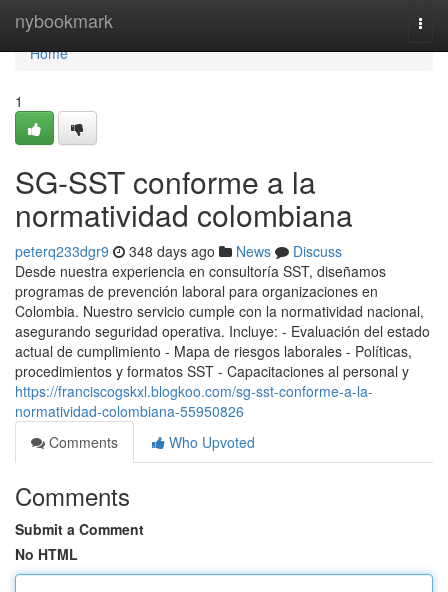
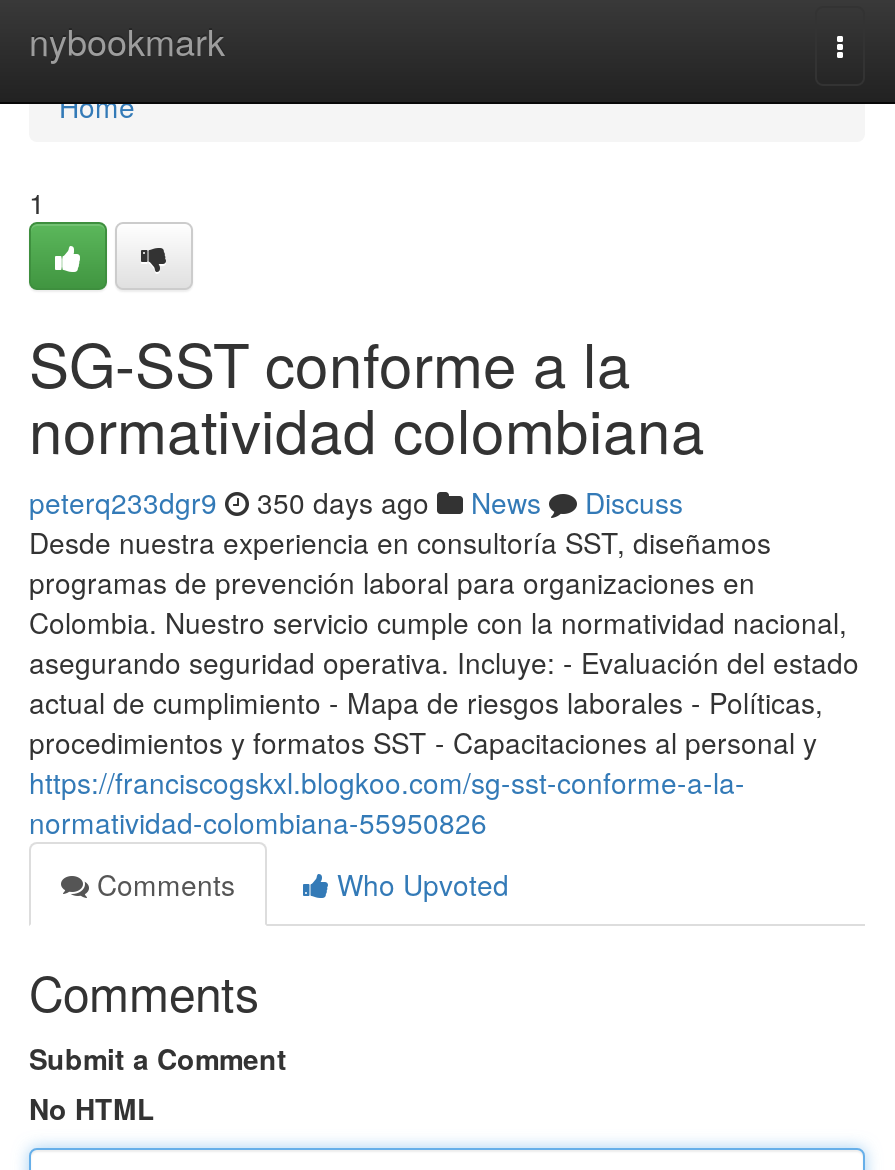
[15,241,342,261] peterq233dgr9 348 days ago News Discuss -> [29,482,683,522] peterq233dgr9 350 days ago News Discuss

